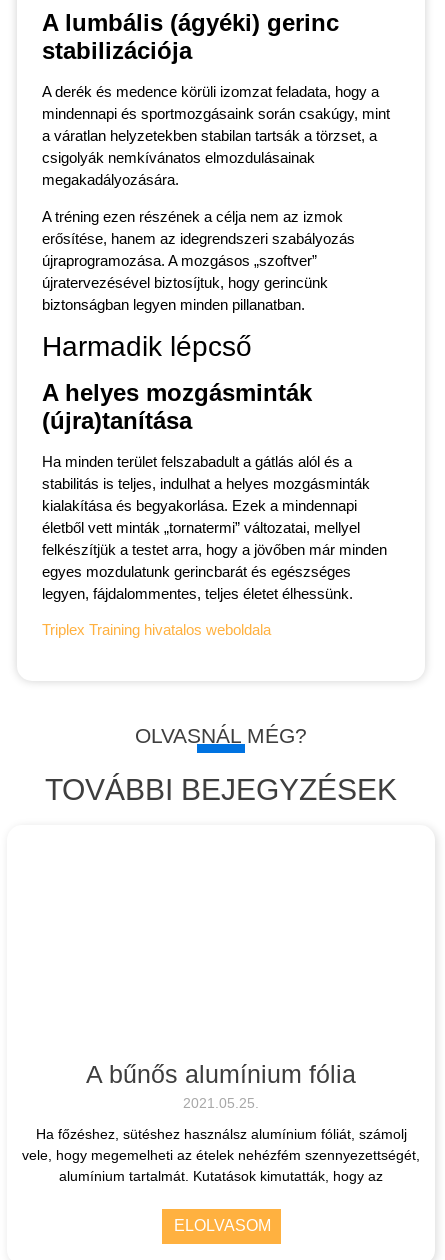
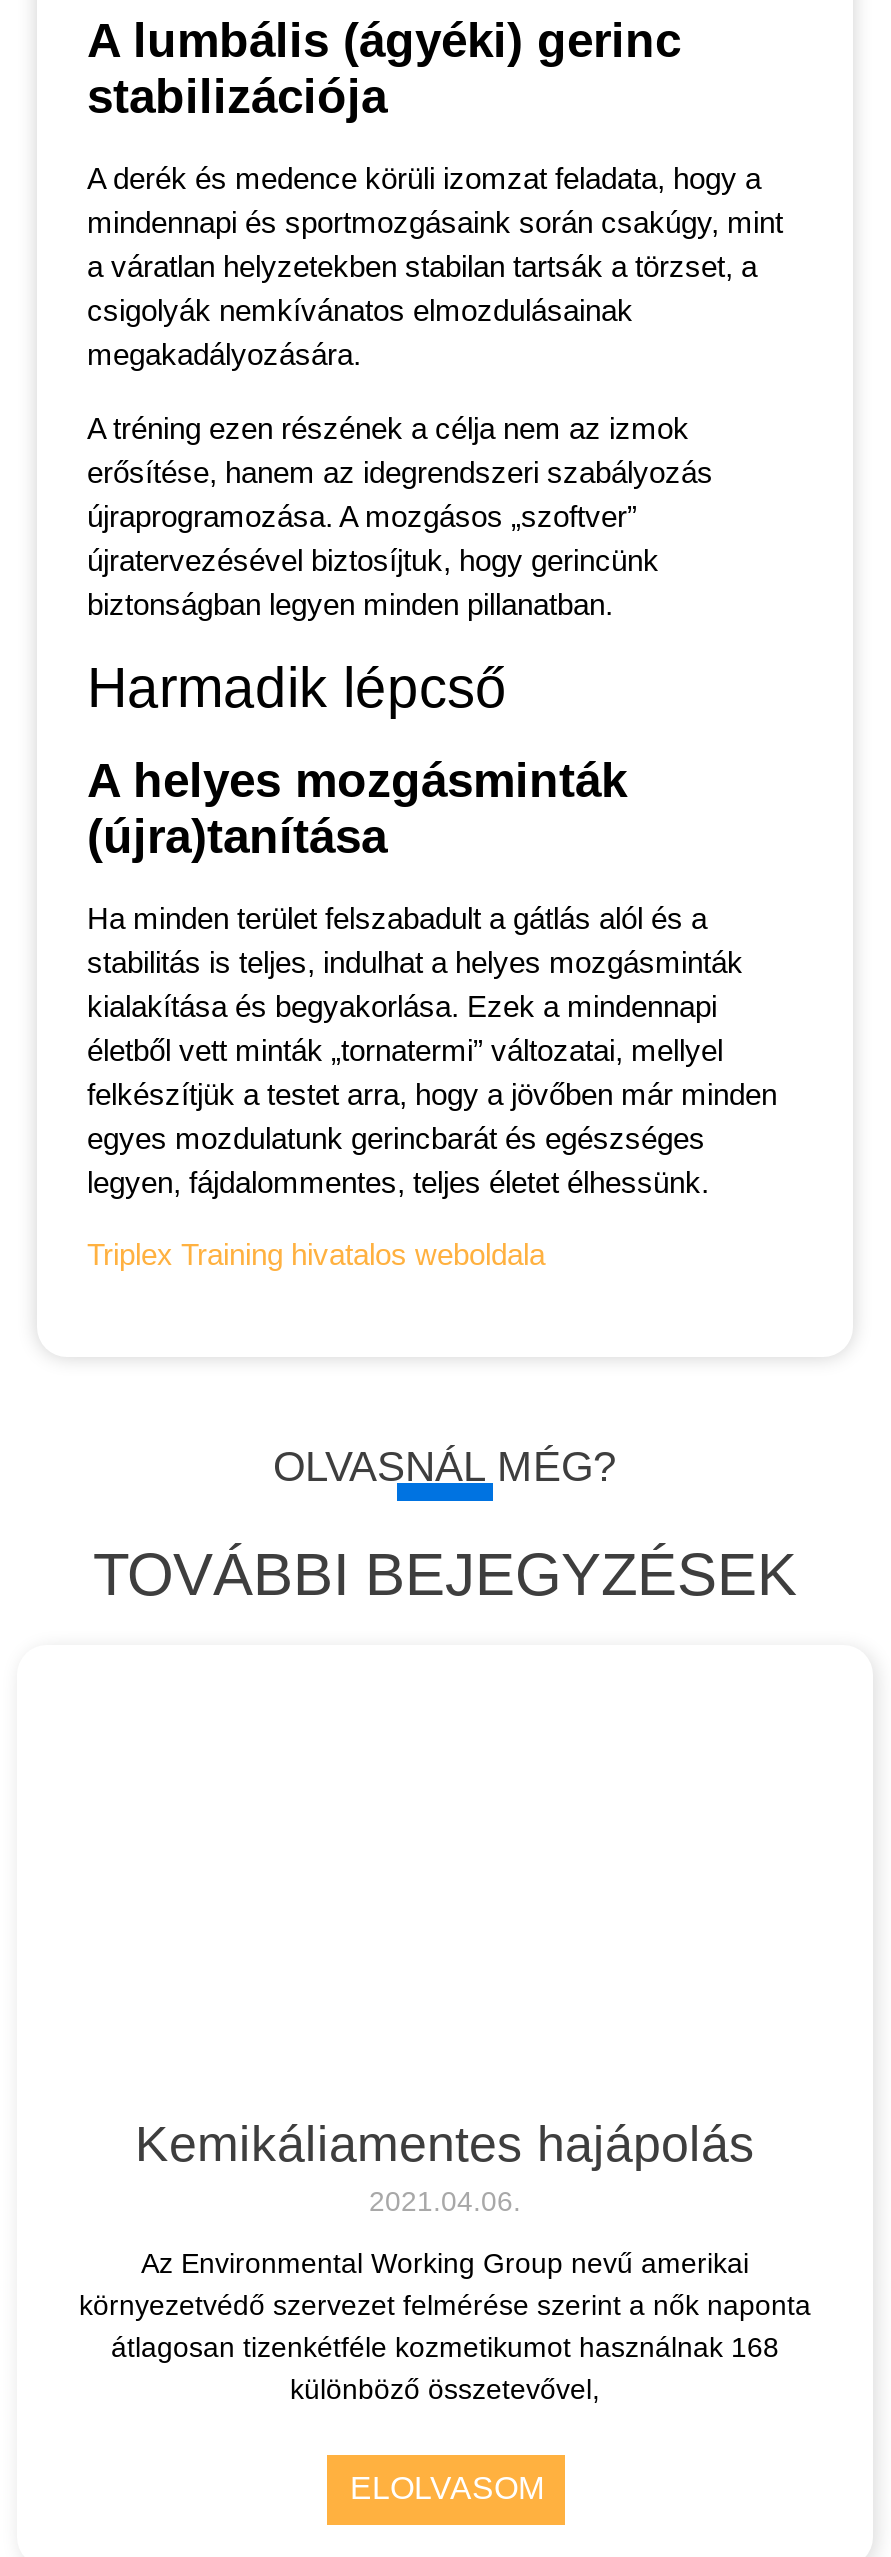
[86,1060,356,1111] A bűnős alumínium fólia | 2021.05.25. -> [135,2116,755,2218] Kemikáliamentes hajápolás | 2021.04.06.
[22,1126,420,1184] Ha főzéshez, sütéshez használsz alumínium fóliát, számolj | vele, hogy megemelheti az ételek nehézfém szennyezettségét, | alumínium tartalmát. Kutatások kimutatták, hogy az -> [79,2248,811,2406] Az Environmental Working Group nevű amerikai | környezetvédő szervezet felmérése szerint a nők naponta | átlagosan tizenkétféle kozmetikumot használnak 168 | különböző összetevővel,

